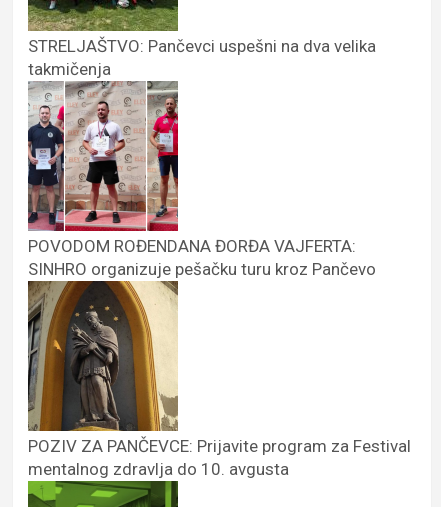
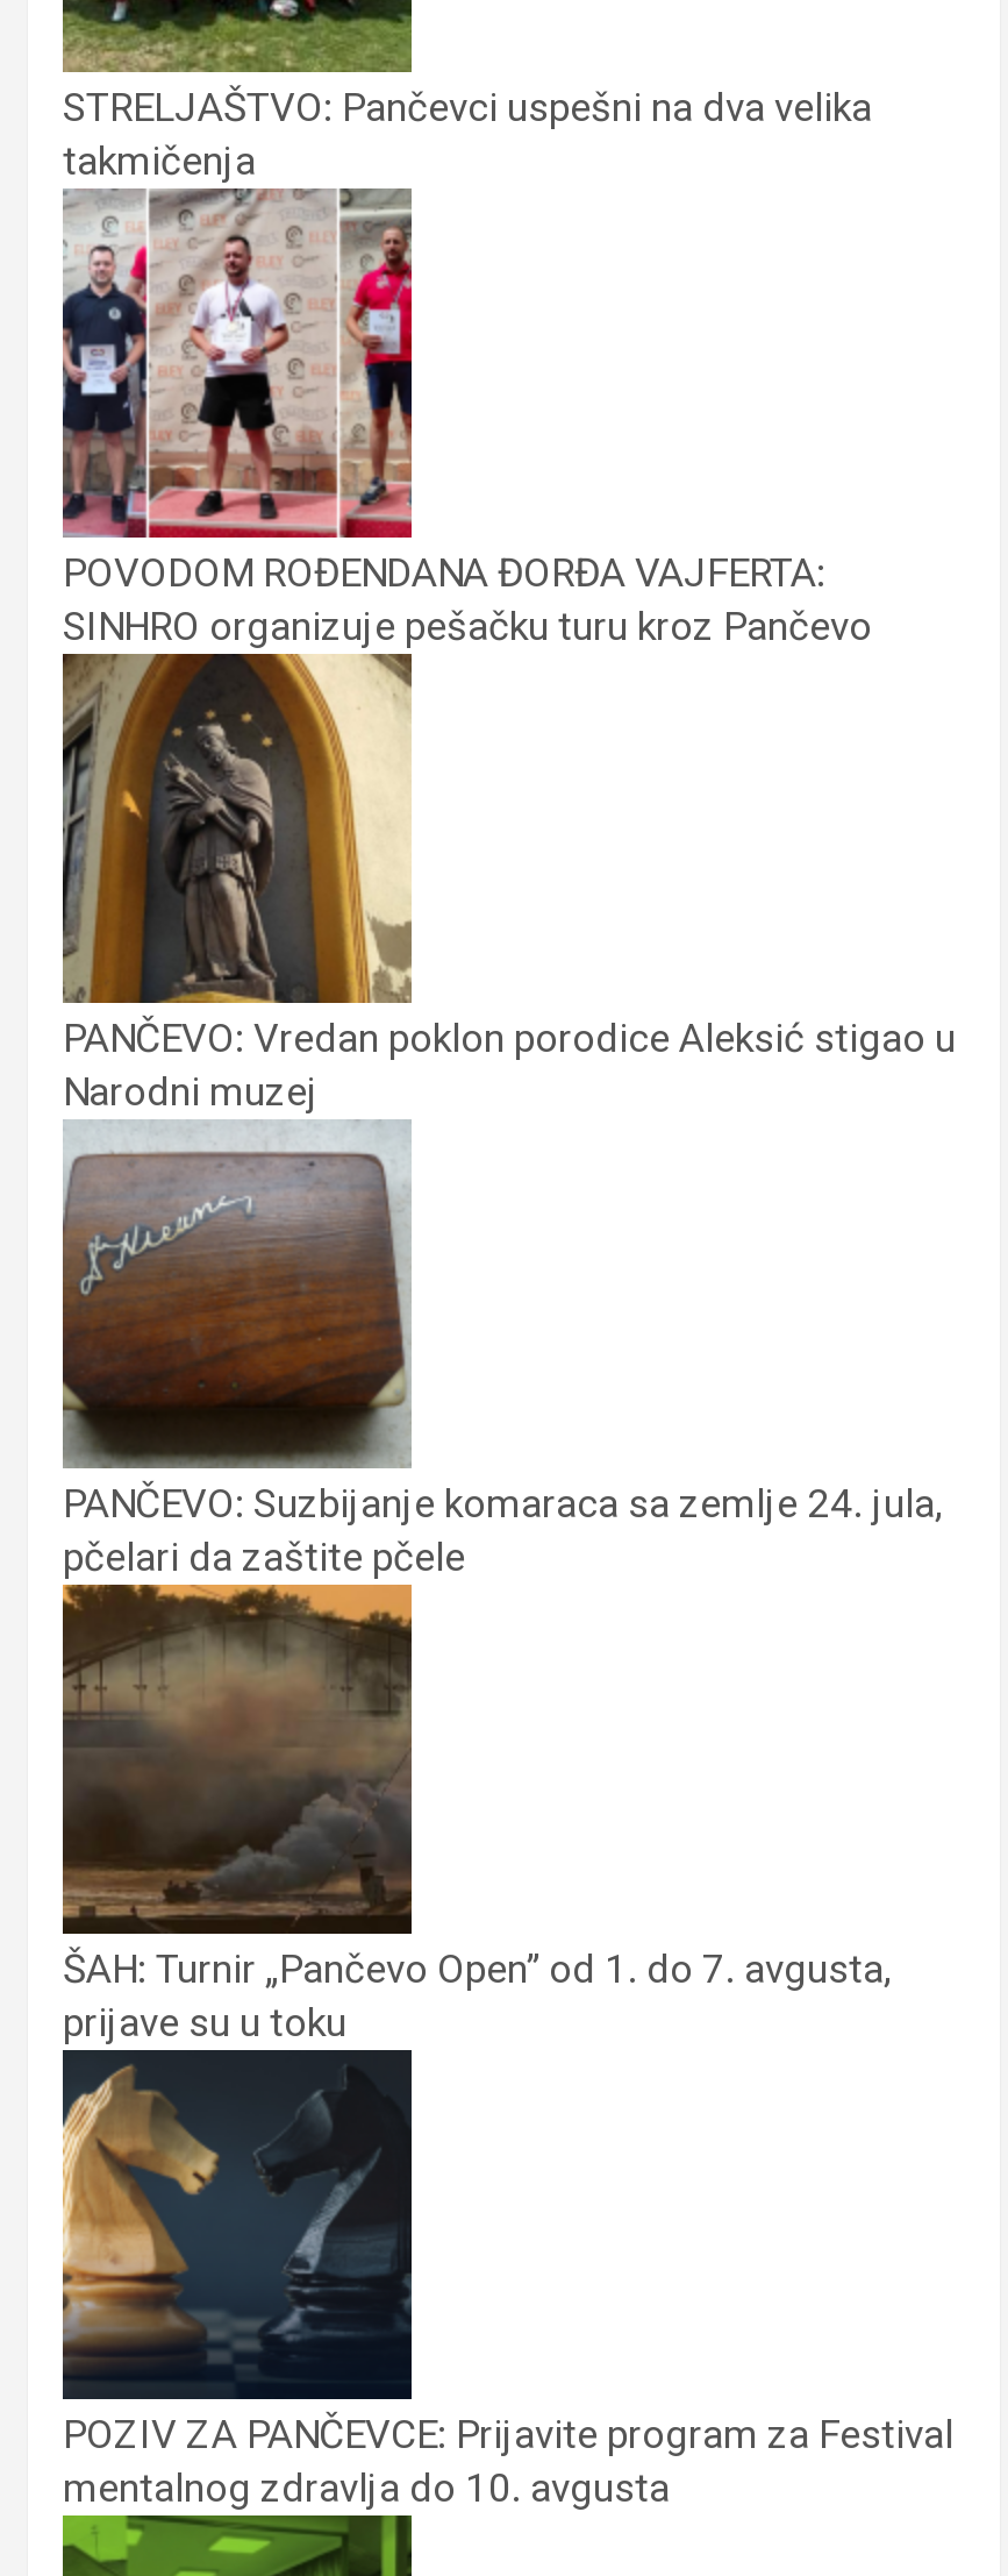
none -> [60,1599,891,2045] [image] | ŠAH: Turnir „Pančevo Open” od 1. do 7. avgusta, | prijave su u toku
none -> [60,2048,412,2401] [image]
none -> [63,1015,956,1115] PANČEVO: Vredan poklon porodice Aleksić stigao u | Narodni muzej
none -> [63,1119,942,1580] [image] | PANČEVO: Suzbijanje komaraca sa zemlje 24. jula, | pčelari da zaštite pčele

